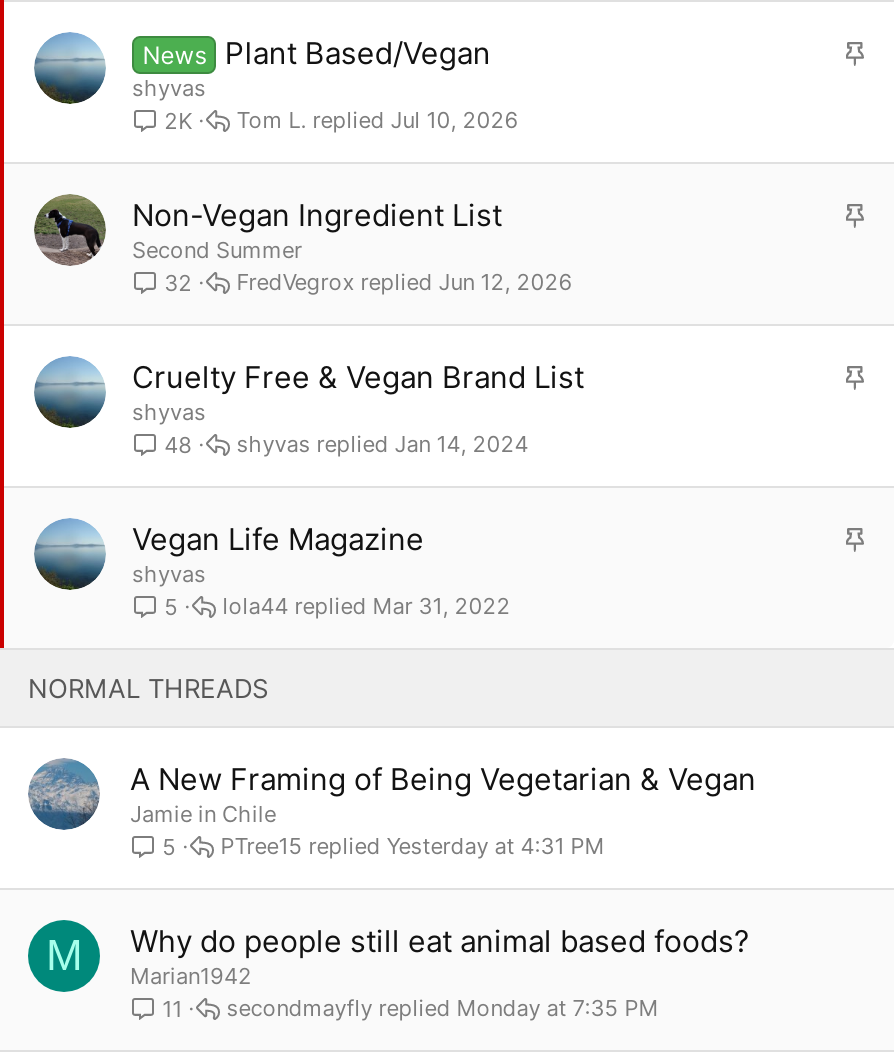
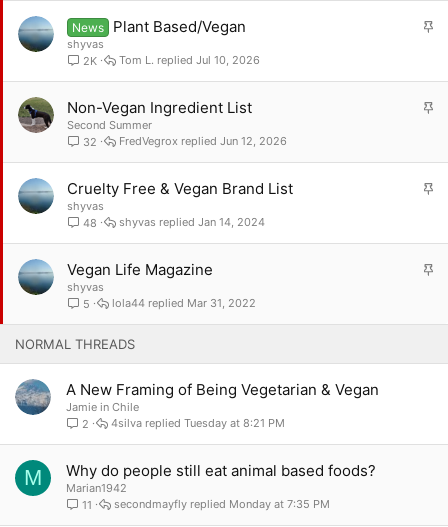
[162,832,605,861] 5 | Yesterday at 4:31 PM | PTree15 -> [82,416,285,430] 2 | Tuesday at 8:21 PM | 4silva

